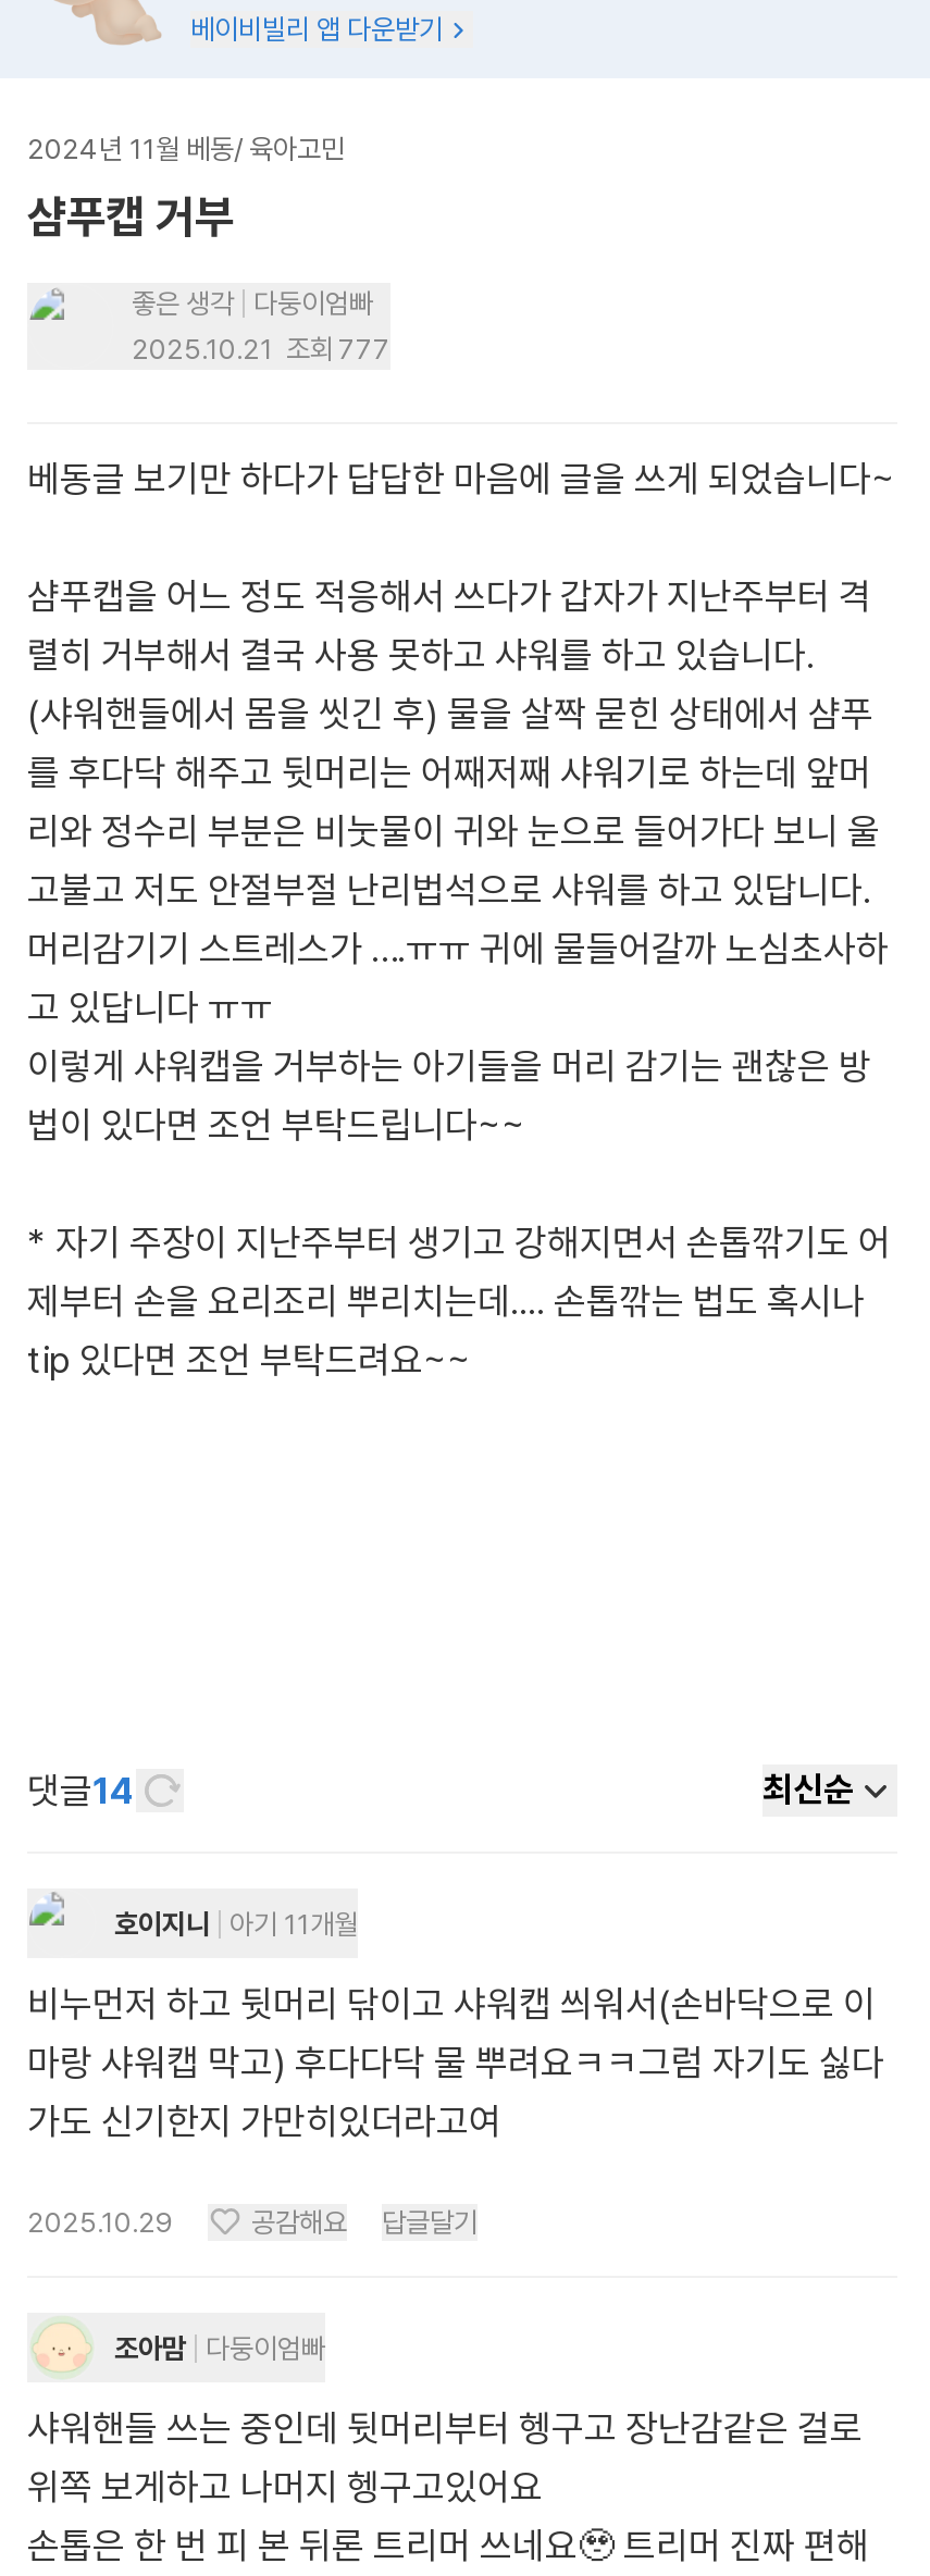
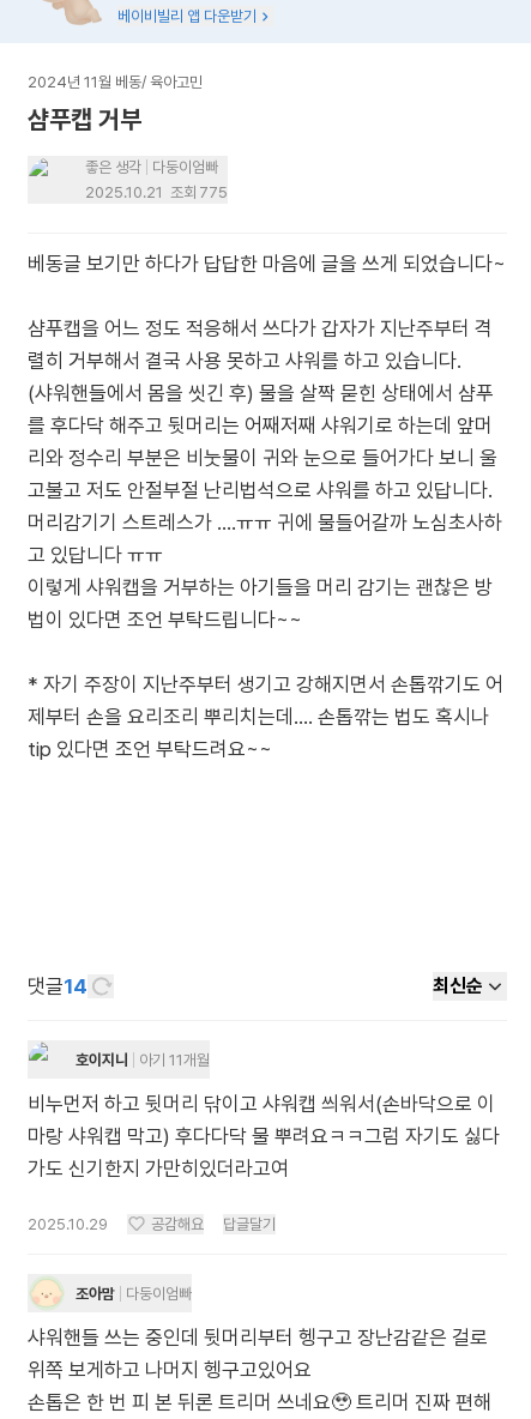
[132,333,390,366] 2025.10.21 조회 777 -> [85,183,228,201] 2025.10.21 조회 775

